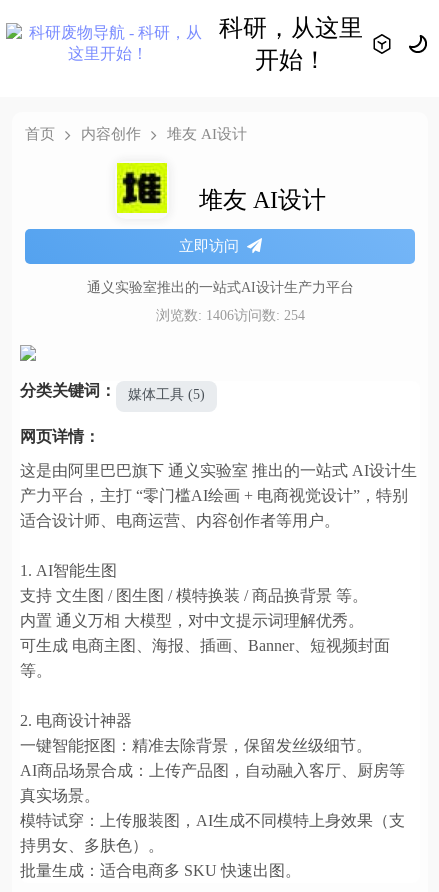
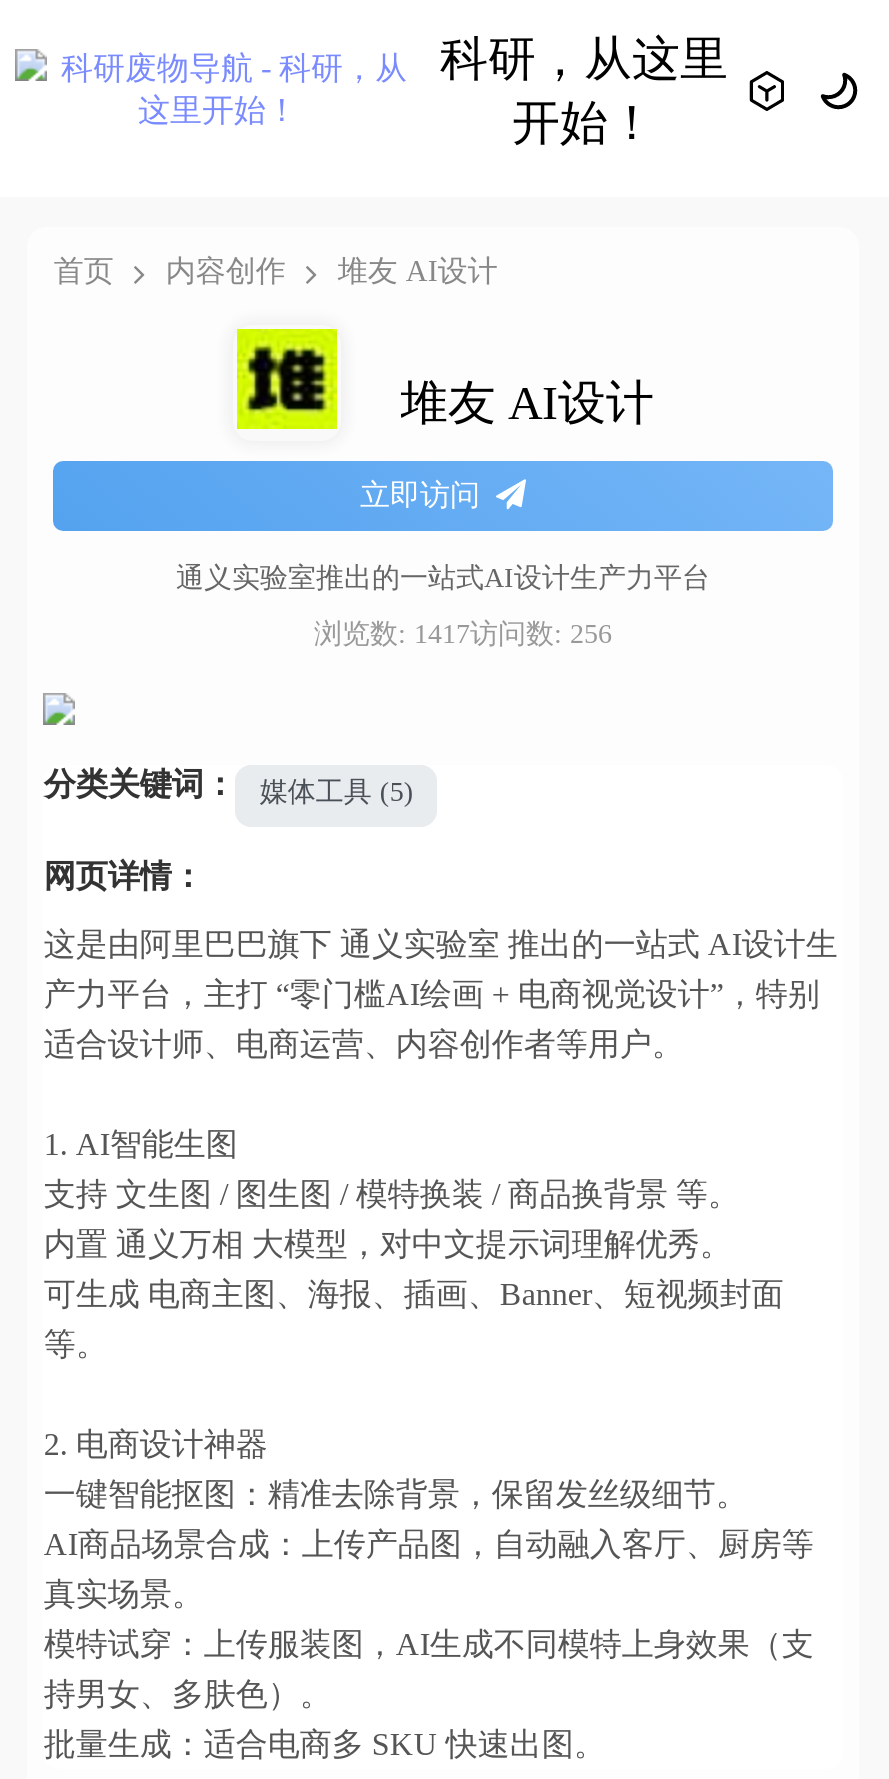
[155,308,304,323] 浏览数: 1406访问数: 254 -> [314,620,612,650] 浏览数: 1417访问数: 256

